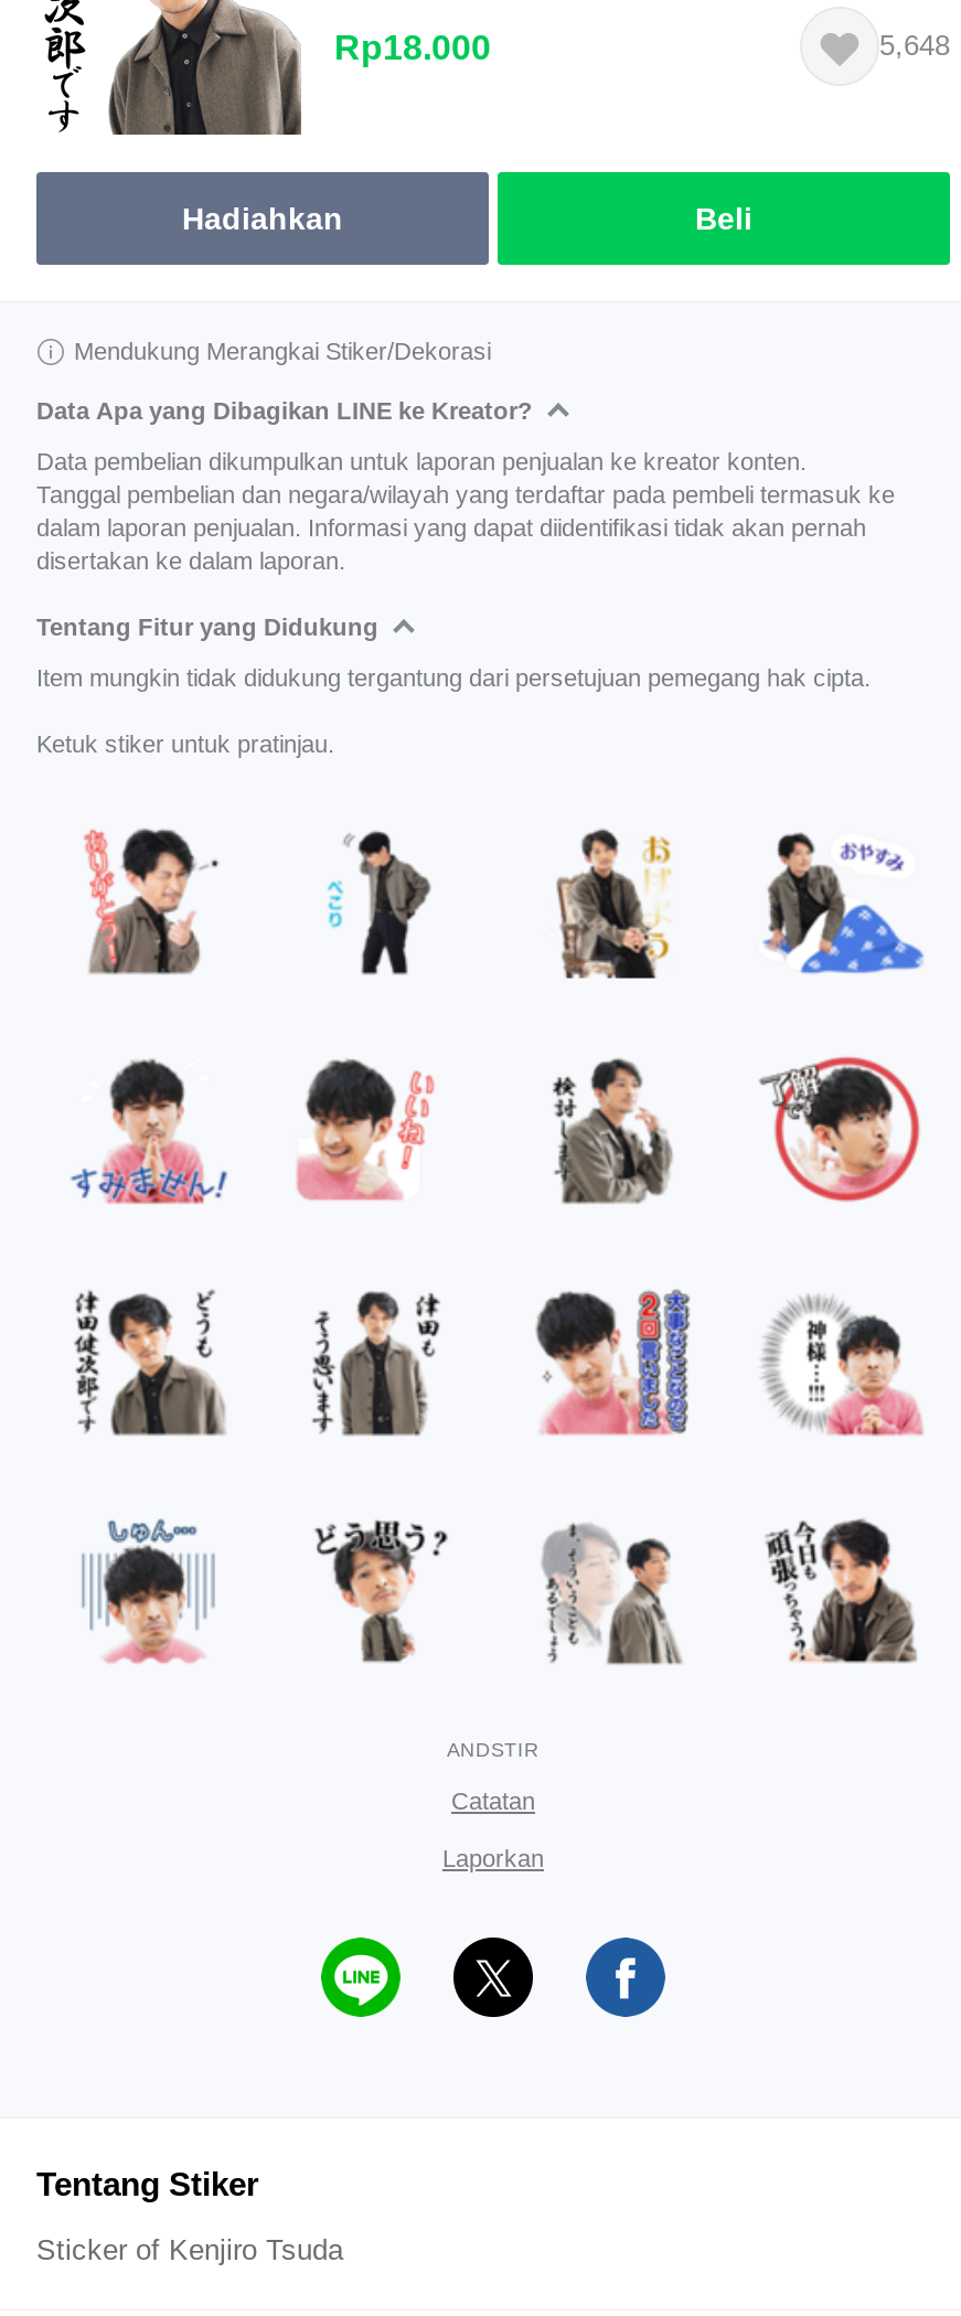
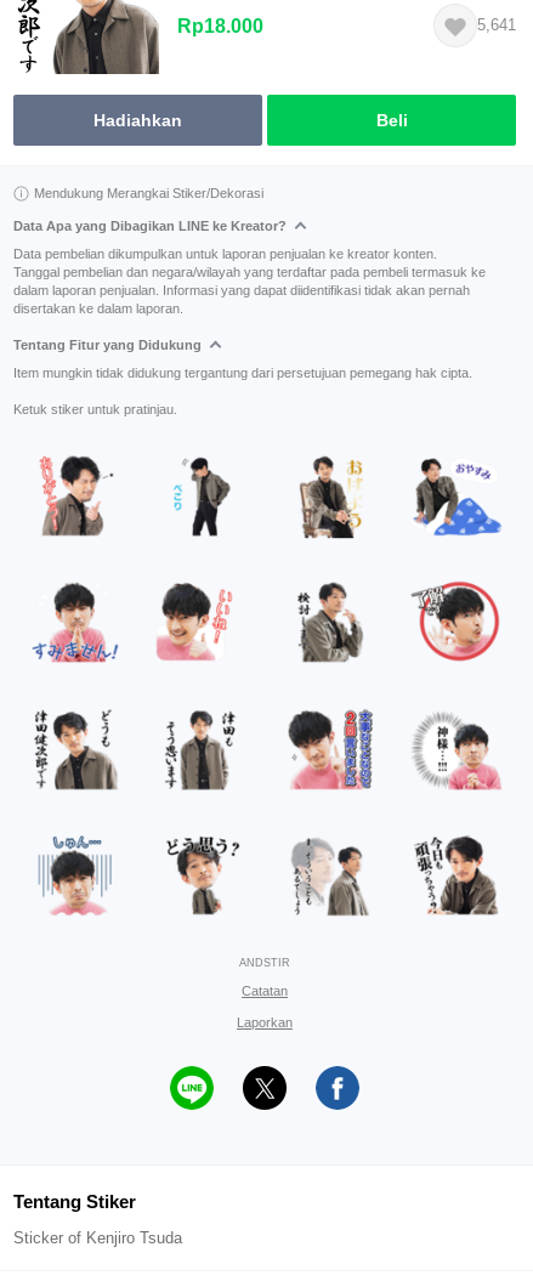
[879,29,950,62] 5,648 -> [477,16,516,34] 5,641

